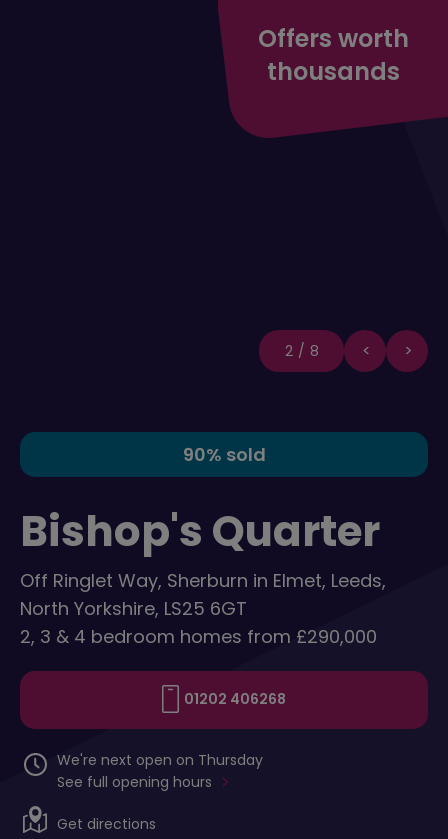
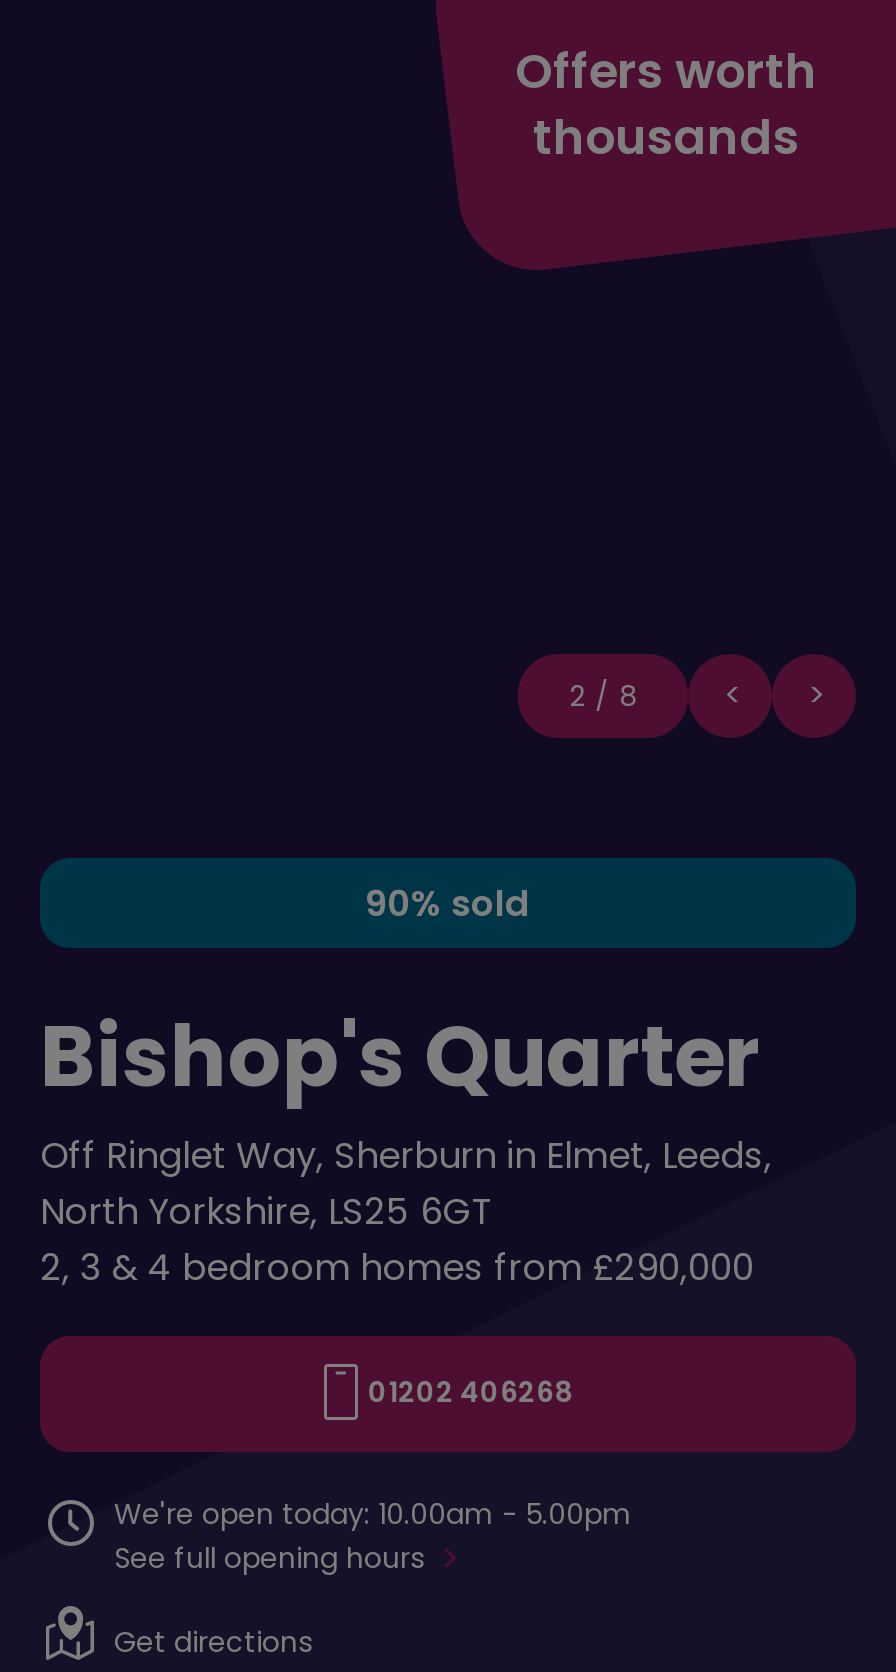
[57,750,263,770] We're next open on Thursday -> [114,1495,632,1535] We're open today: 10.00am - 5.00pm

